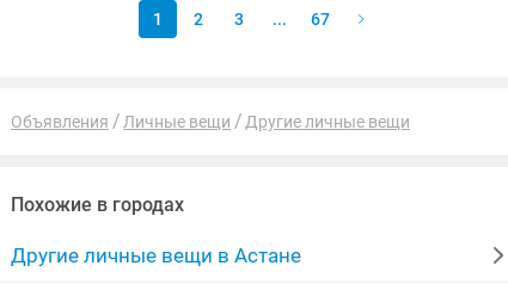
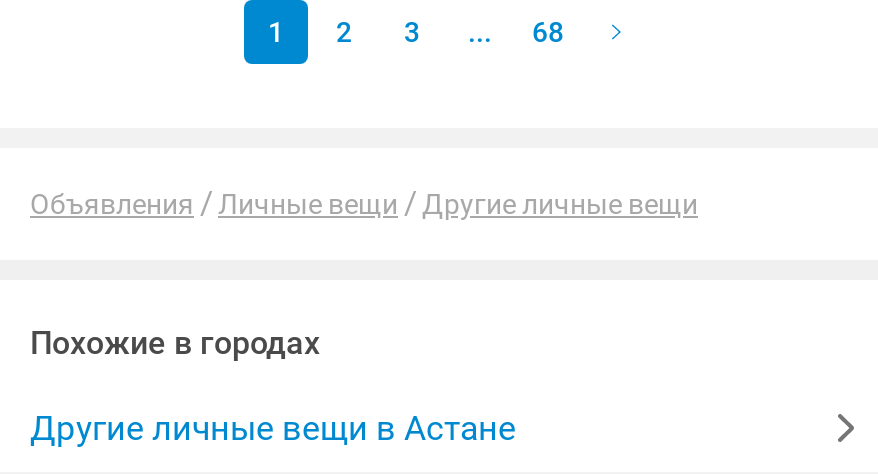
[311,10,330,29] 67 -> [532,16,564,48] 68

